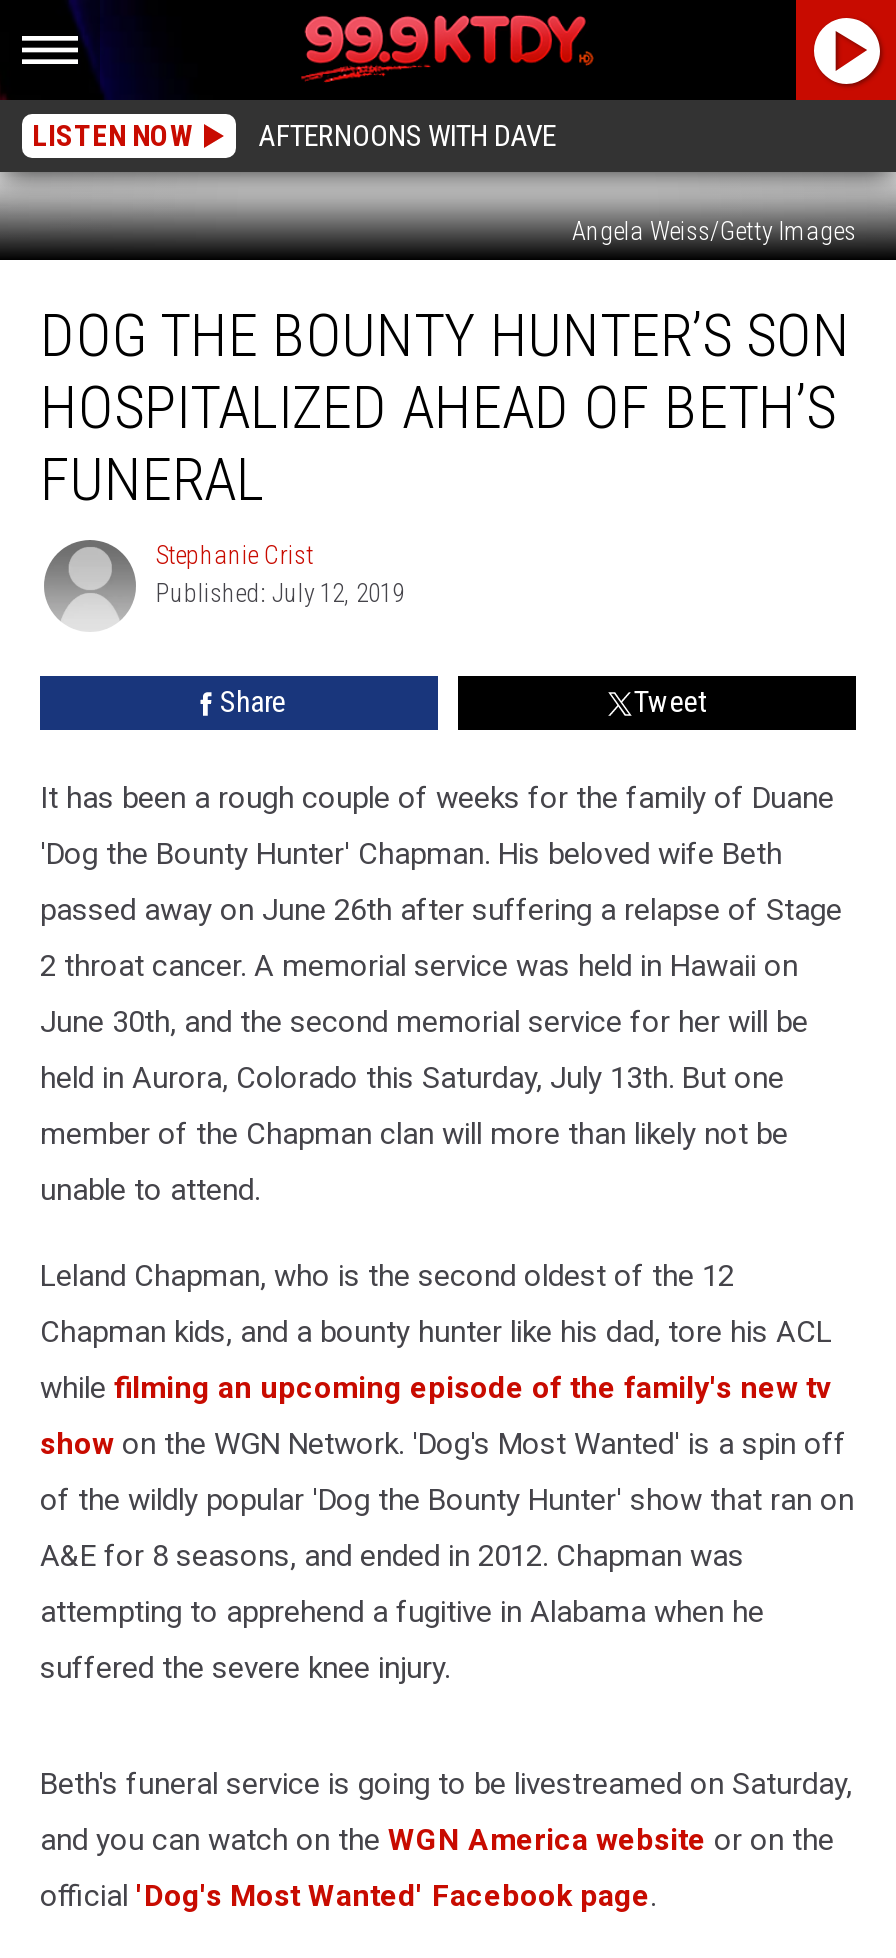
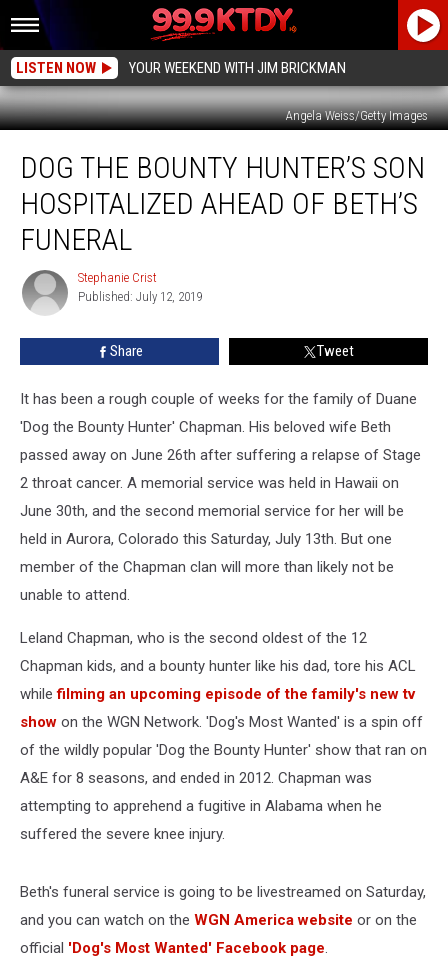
[258,118,556,154] AFTERNOONS WITH DAVE -> [129,59,346,77] YOUR WEEKEND WITH JIM BRICKMAN

